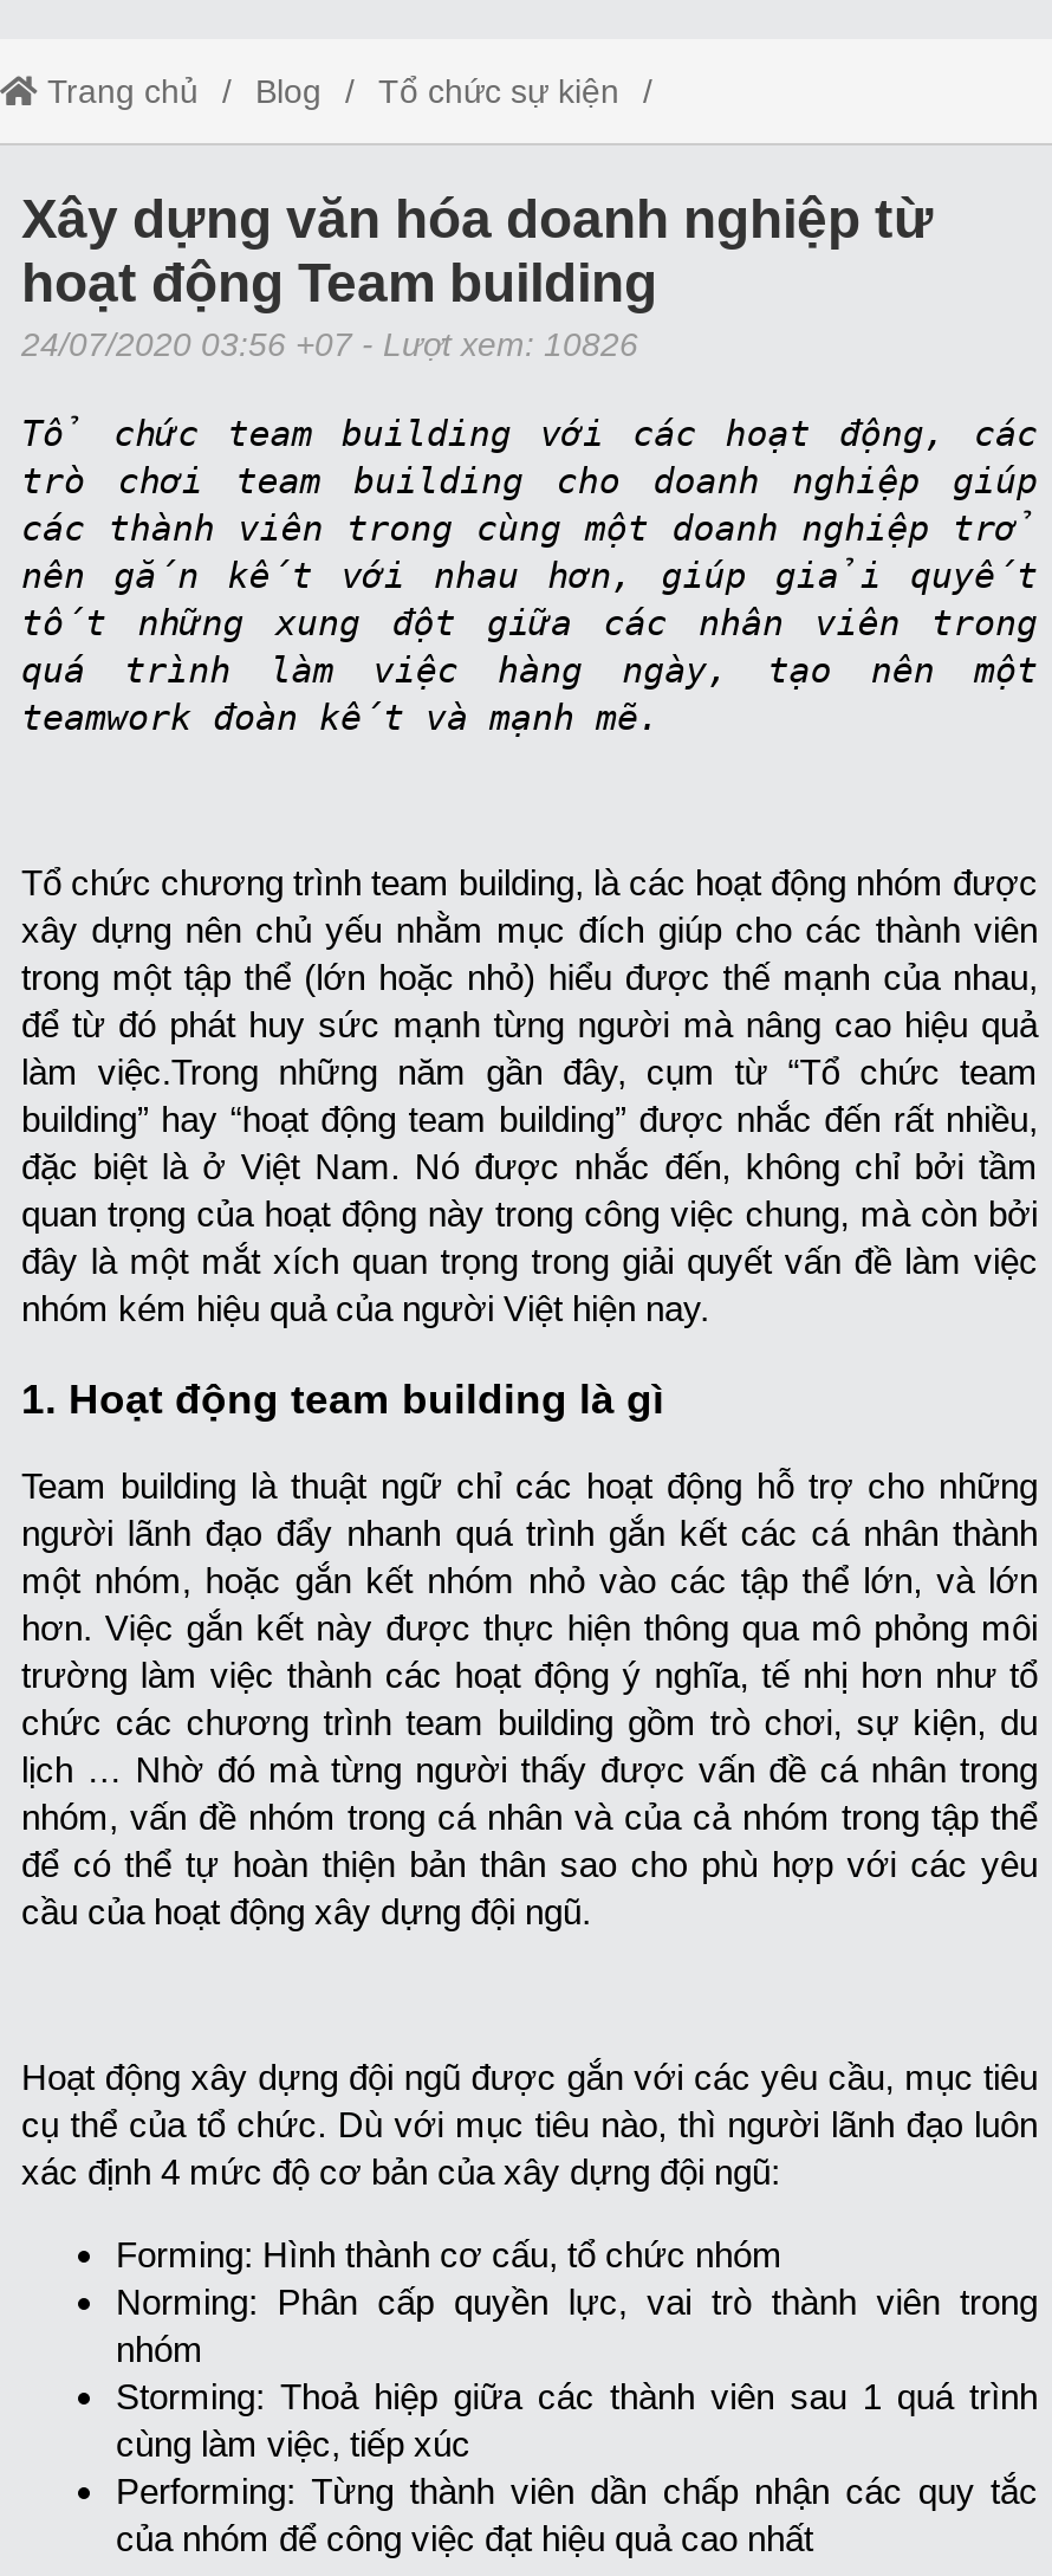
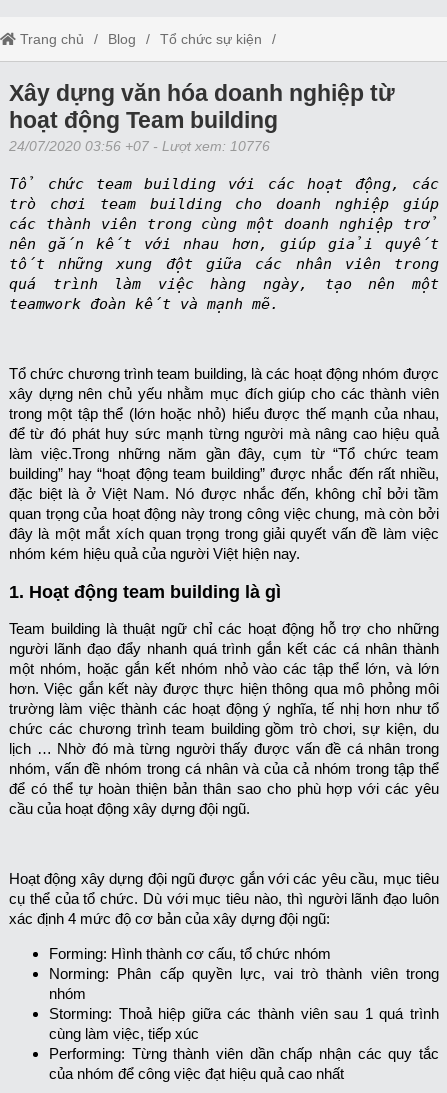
[21,325,638,363] 24/07/2020 03:56 +07 - Lượt xem: 10826 -> [9,138,270,154] 24/07/2020 03:56 +07 - Lượt xem: 10776

